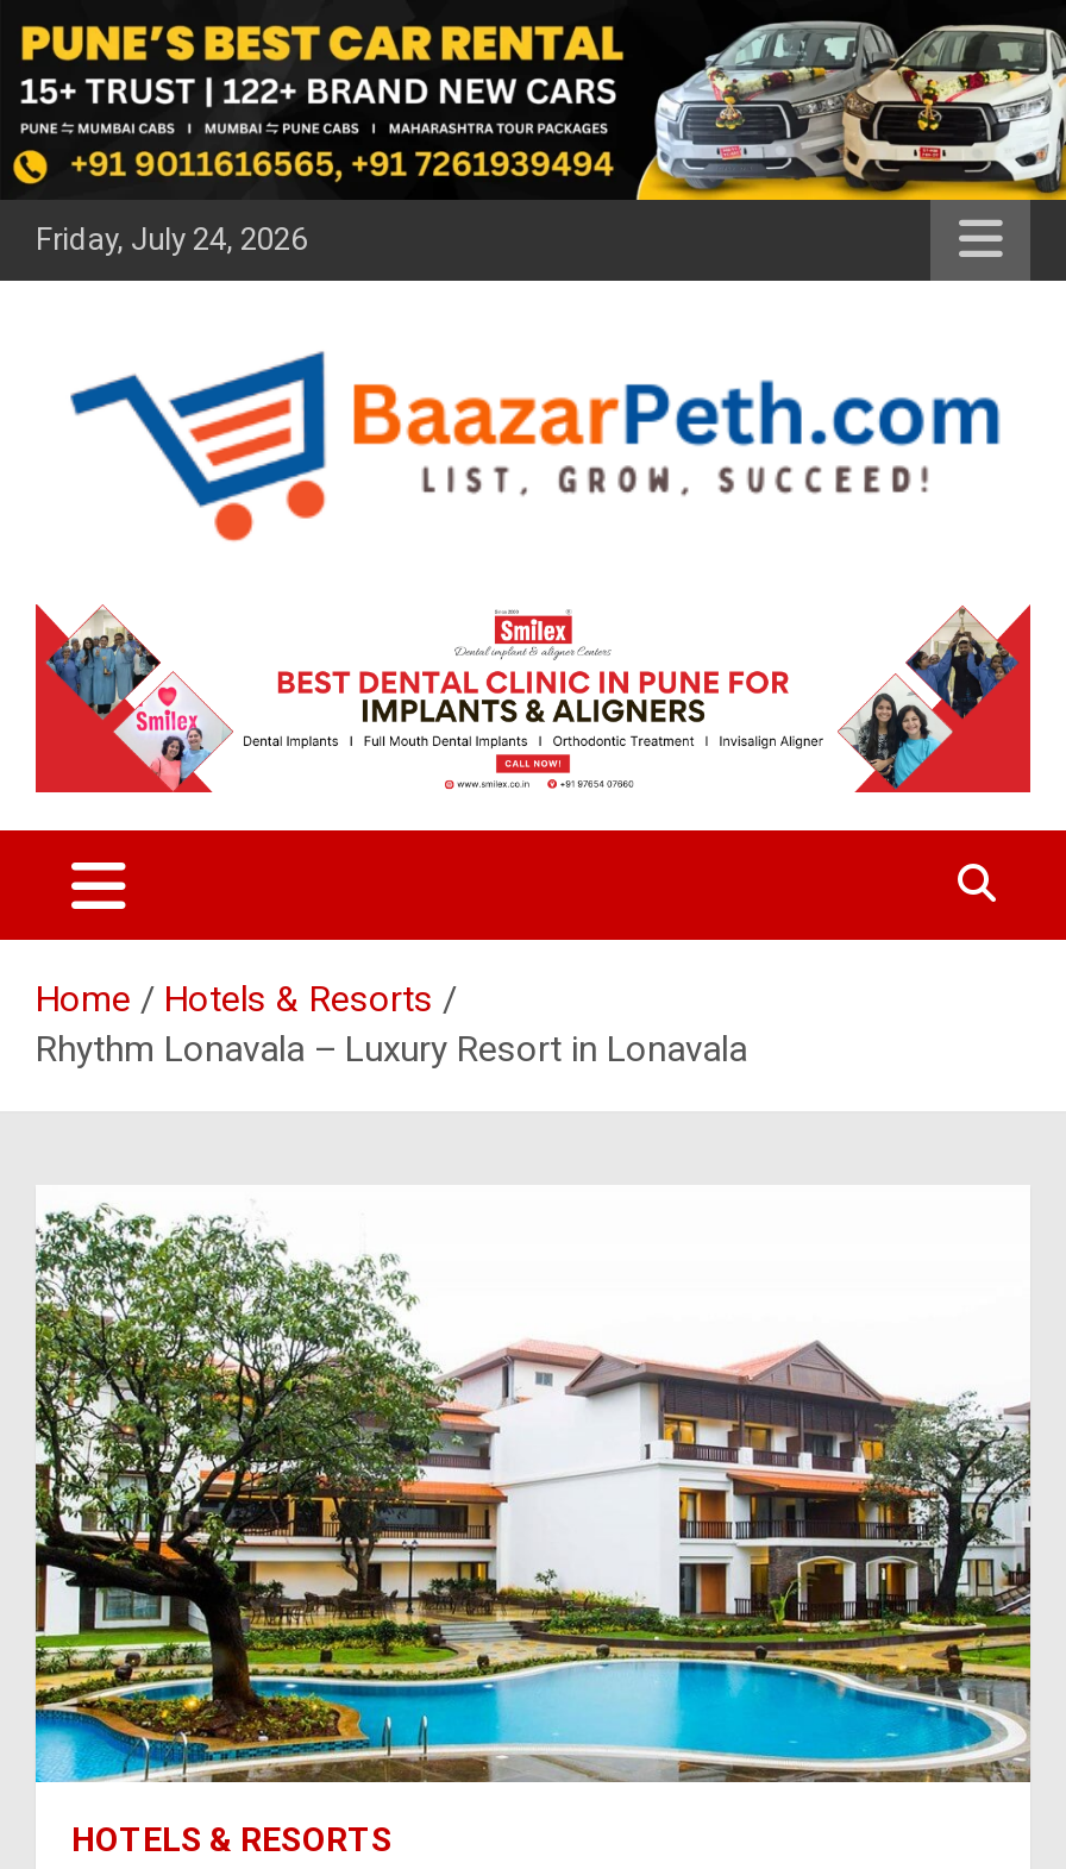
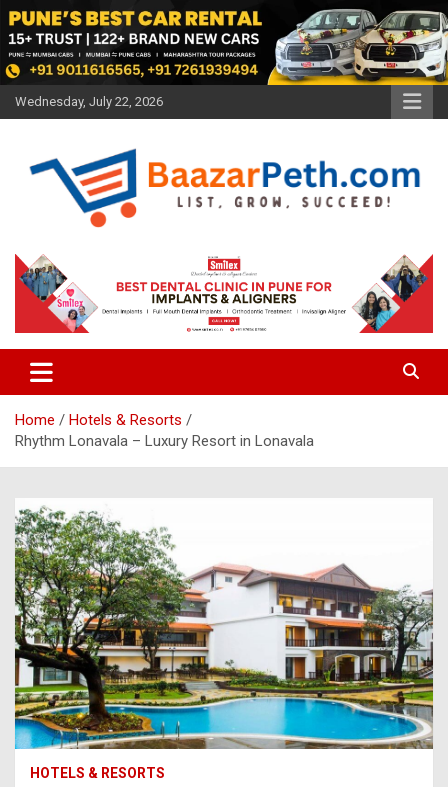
[36,222,307,258] Friday, July 24, 2026 -> [15,94,163,109] Wednesday, July 22, 2026

